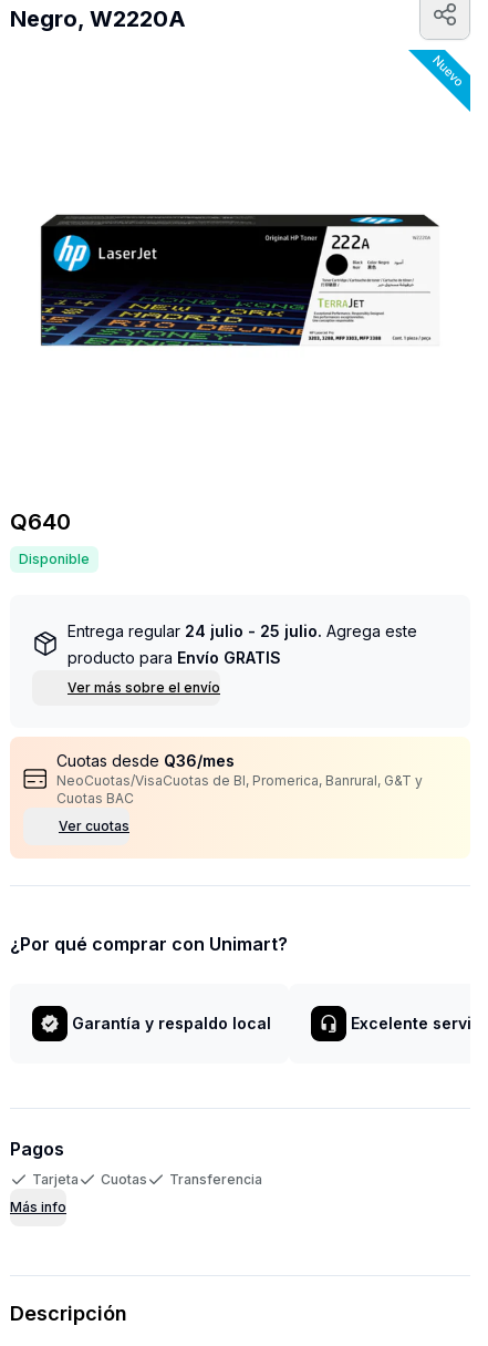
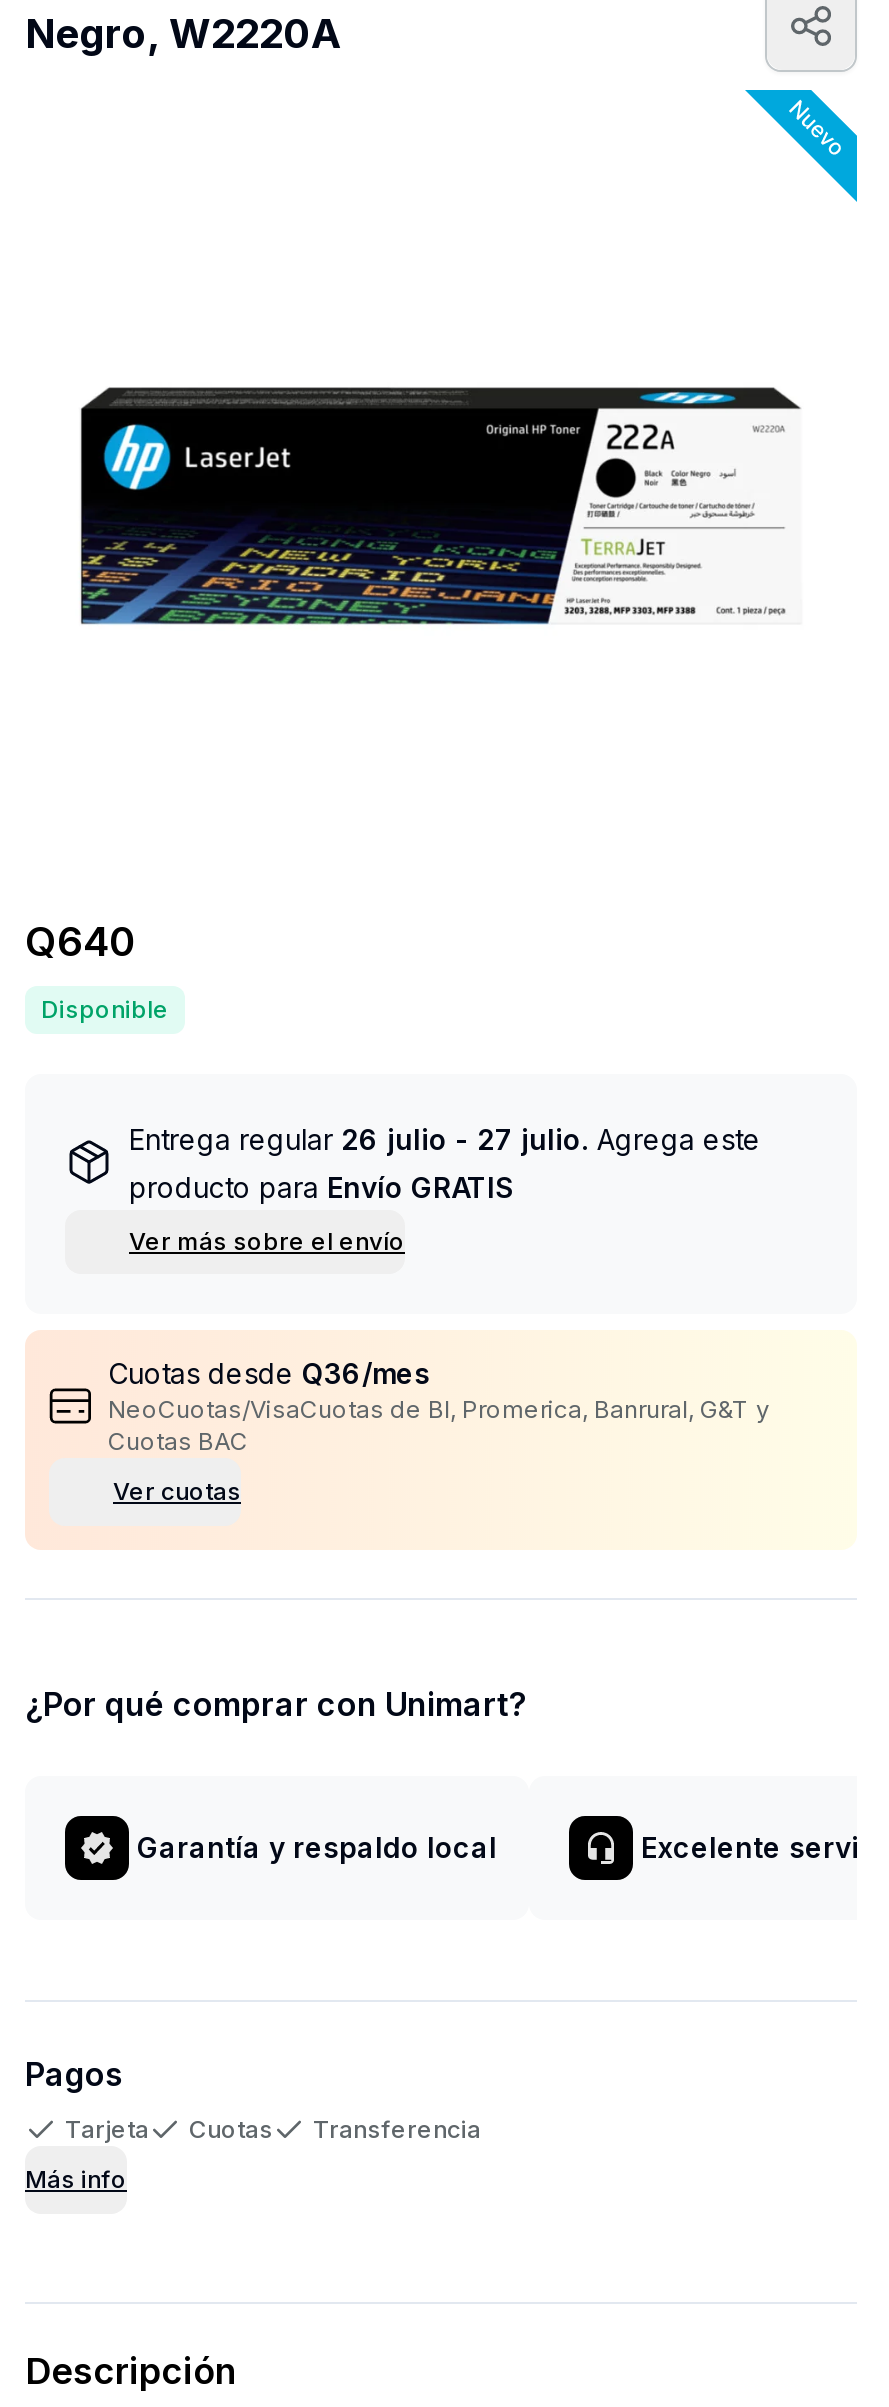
[68,621,417,640] Entrega regular 24 julio - 25 julio. Agrega este -> [129,1122,761,1156] Entrega regular 26 julio - 27 julio. Agrega este

